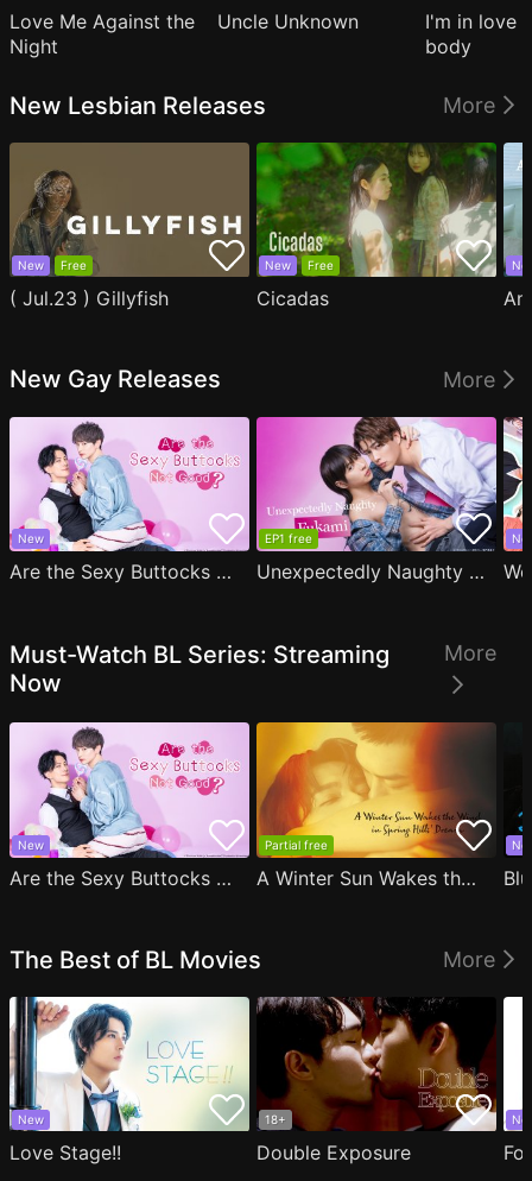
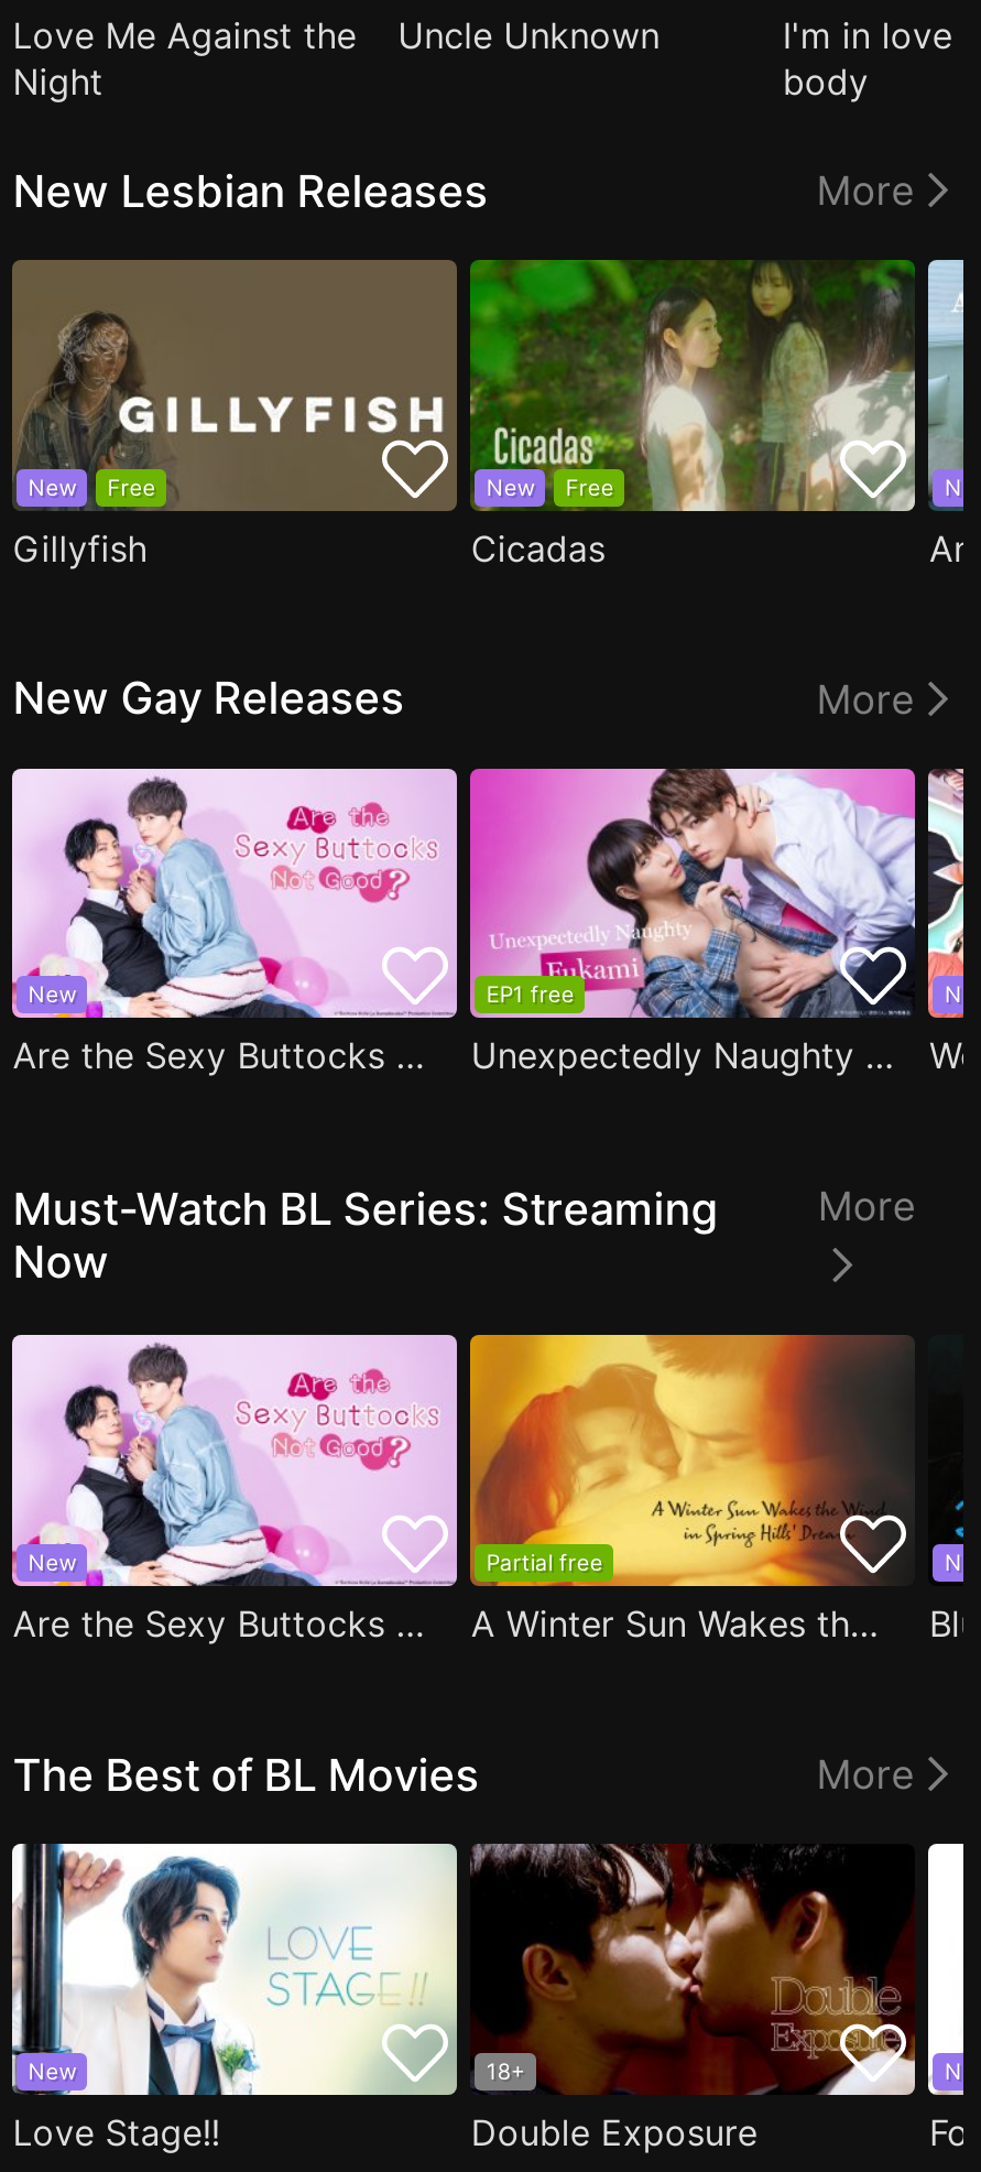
[10,286,169,310] ( Jul.23 ) Gillyfish -> [13,526,147,570] Gillyfish

